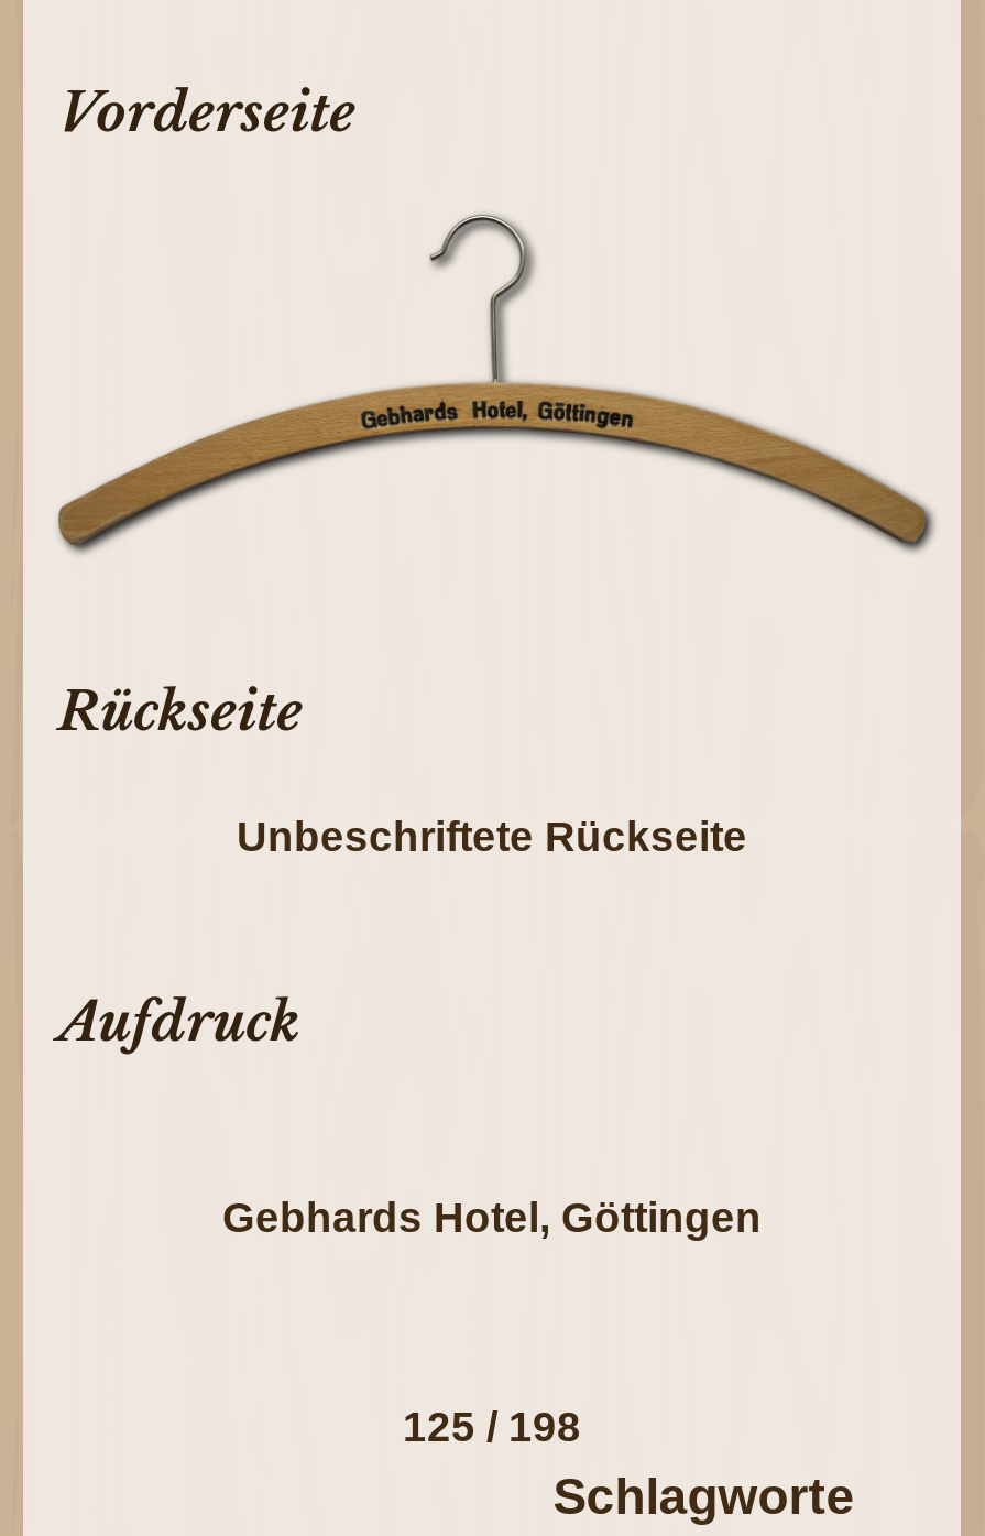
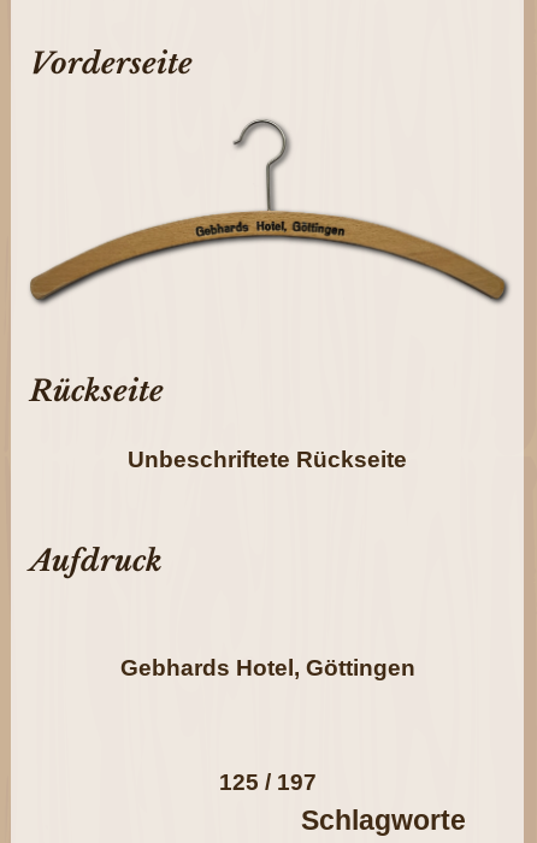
[403,1405,581,1451] 125 / 198 -> [219,770,316,795] 125 / 197

